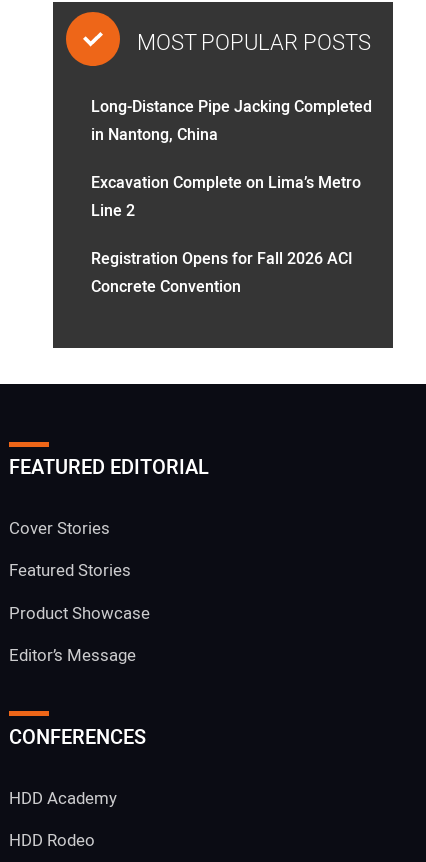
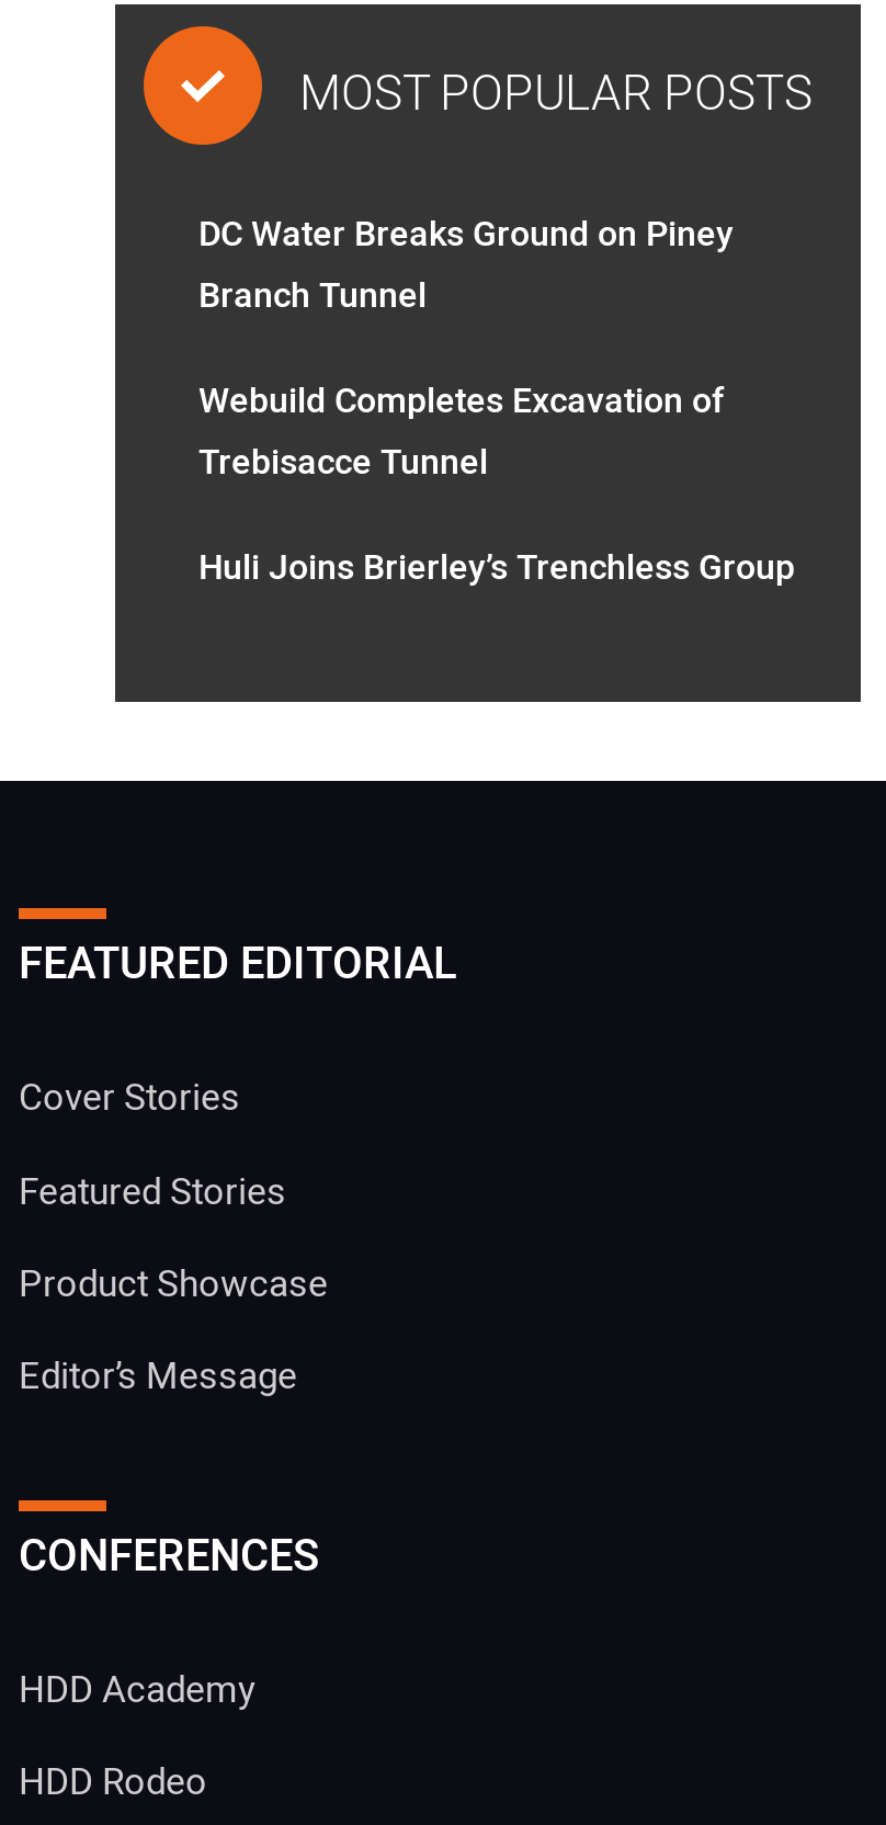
[91,95,372,147] Long-Distance Pipe Jacking Completed | in Nantong, China -> [198,208,734,322] DC Water Breaks Ground on Piney | Branch Tunnel
[91,171,361,223] Excavation Complete on Lima’s Metro | Line 2 -> [198,375,725,489] Webuild Completes Excavation of | Trebisacce Tunnel
[91,247,353,299] Registration Opens for Fall 2026 ACI | Concrete Convention -> [198,542,795,594] Huli Joins Brierley’s Trenchless Group

